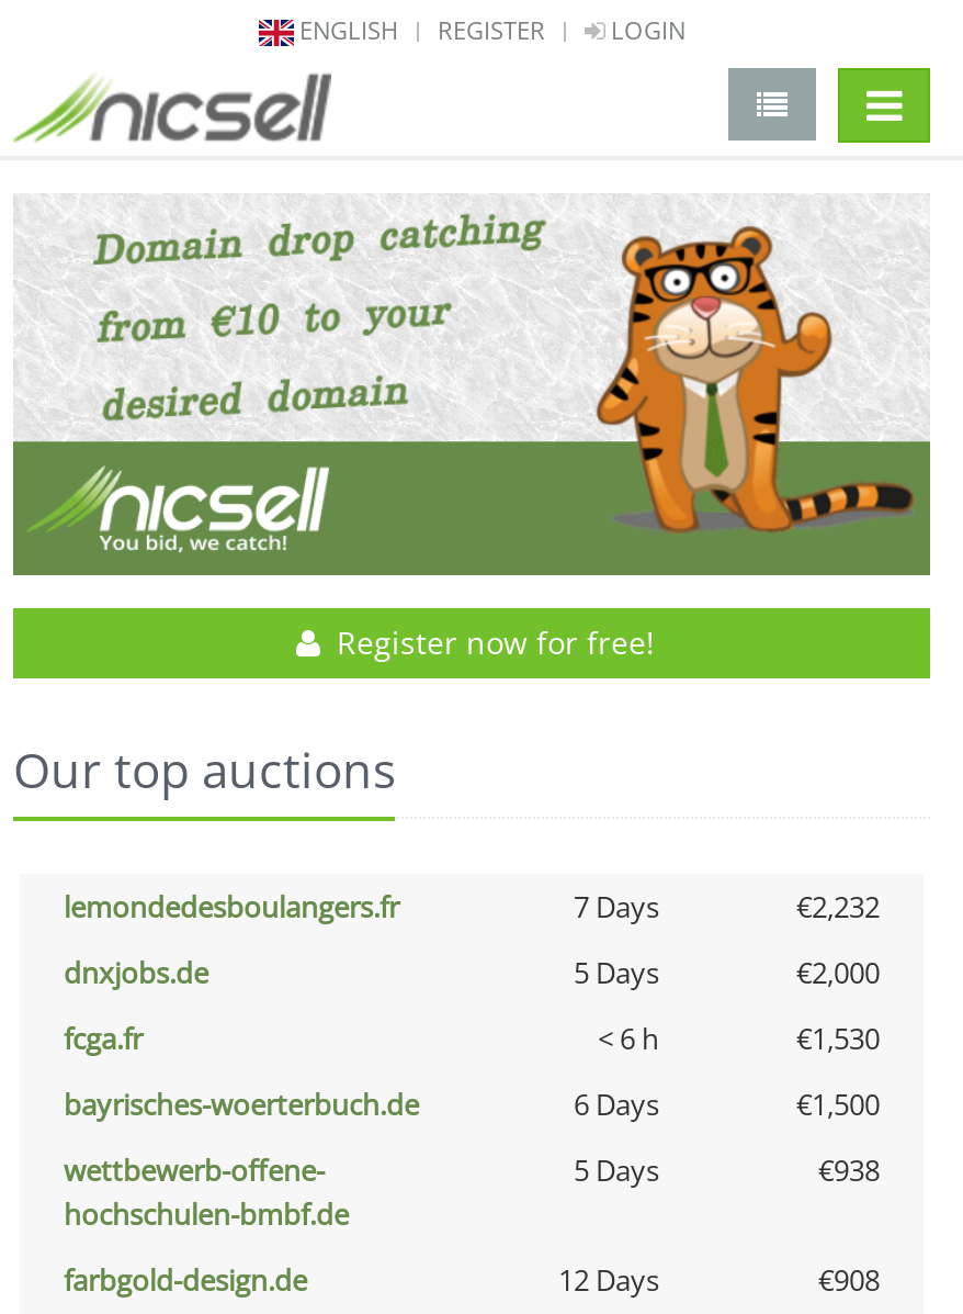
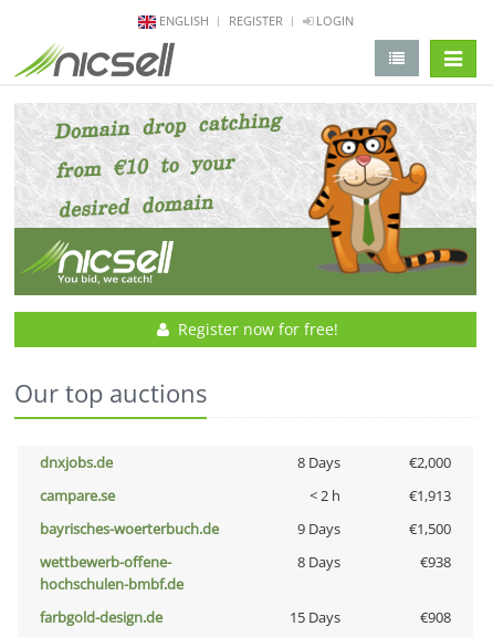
[64,887,880,927] lemondedesboulangers.fr | 7 Days | €2,232 -> none
[574,953,659,993] 5 Days -> [297,453,340,472] 8 Days
[64,1019,880,1059] fcga.fr | < 6 h | €1,530 -> [40,486,451,506] campare.se | < 2 h | €1,913
[574,1085,659,1125] 6 Days -> [297,519,340,539] 9 Days
[574,1151,659,1190] 5 Days -> [297,552,340,572] 8 Days
[558,1261,659,1300] 12 Days -> [289,607,340,627] 15 Days

